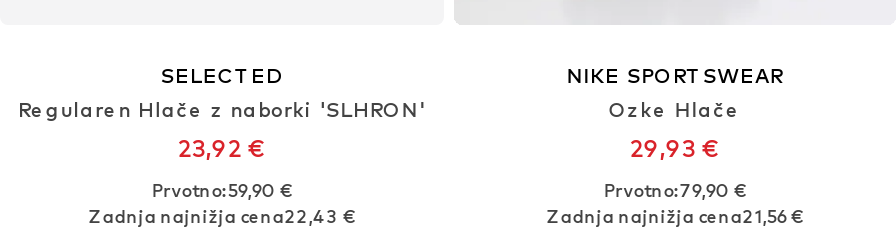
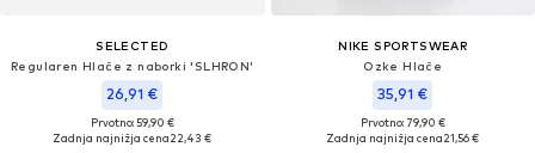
[178,132,266,162] 23,92 € -> [107,84,158,102] 26,91 €
[630,132,720,162] 29,93 € -> [378,84,428,102] 35,91 €

